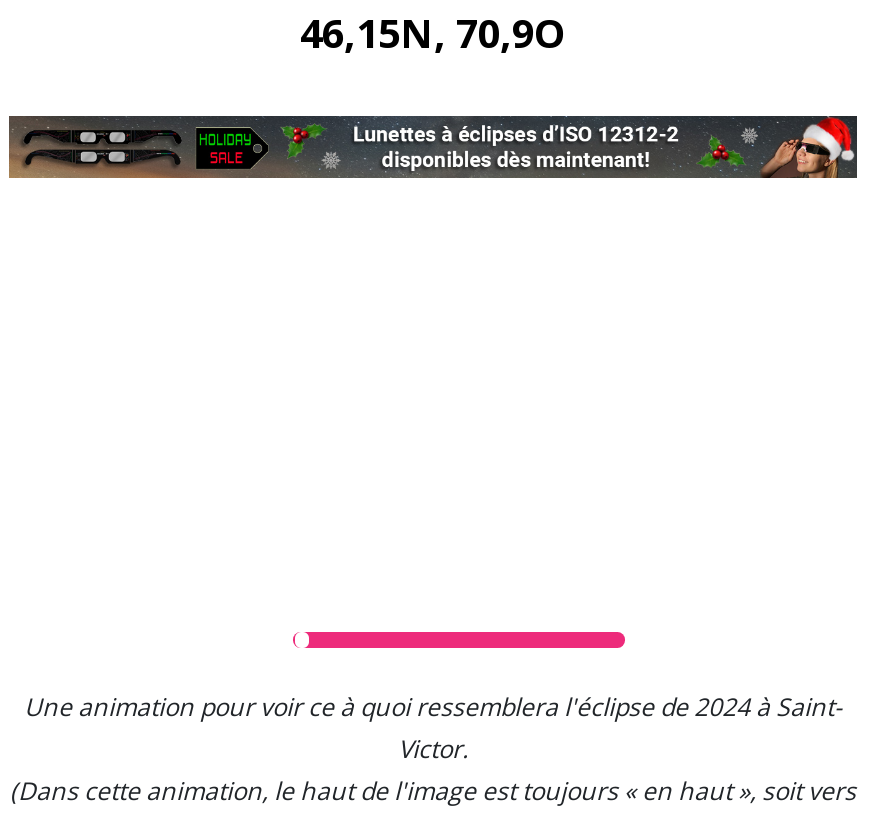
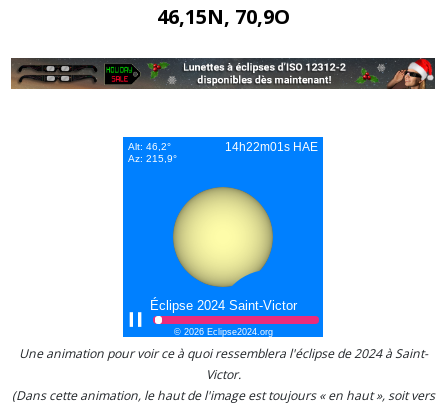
none -> [122,136,324,338] [image]

